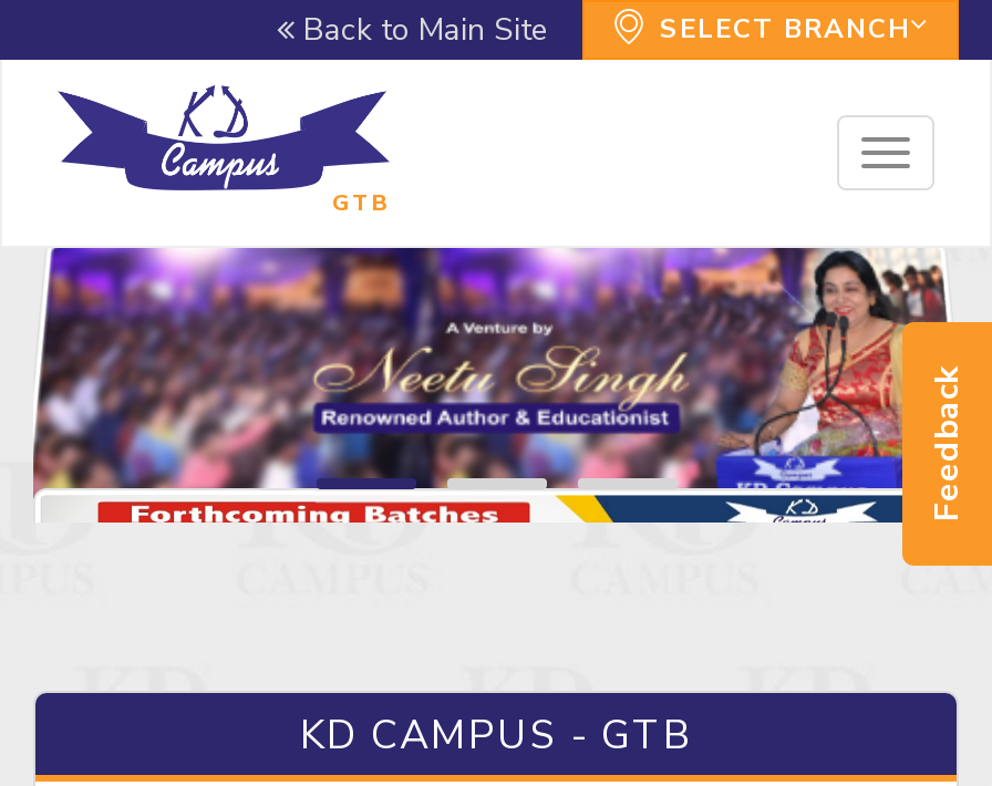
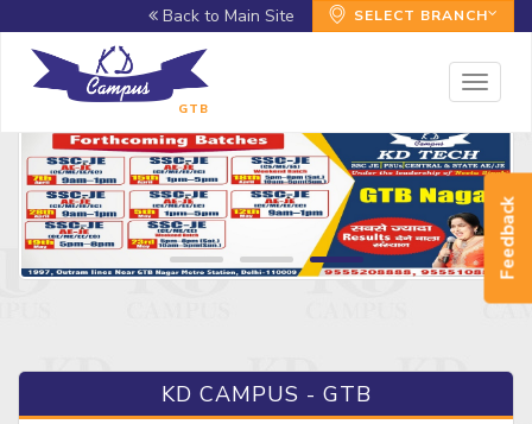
[31,246,952,525] [image] -> [18,132,512,280] [image]

